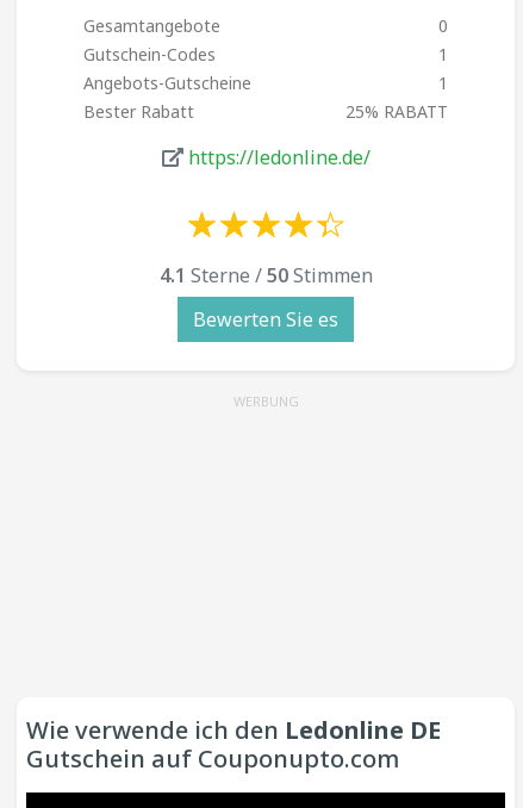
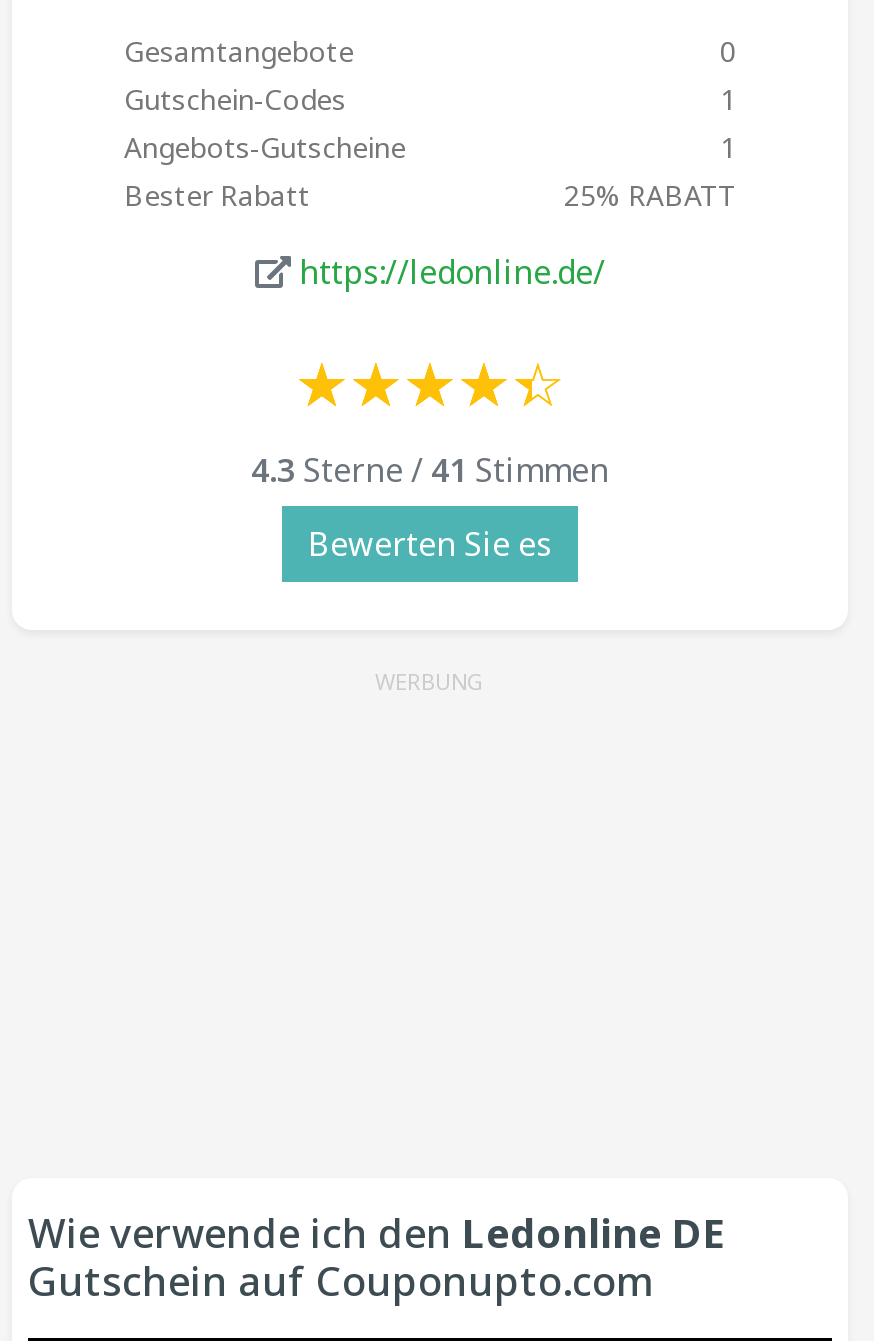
[159,263,372,289] 4.1 Sterne / 50 Stimmen -> [251,449,609,493] 4.3 Sterne / 41 Stimmen

